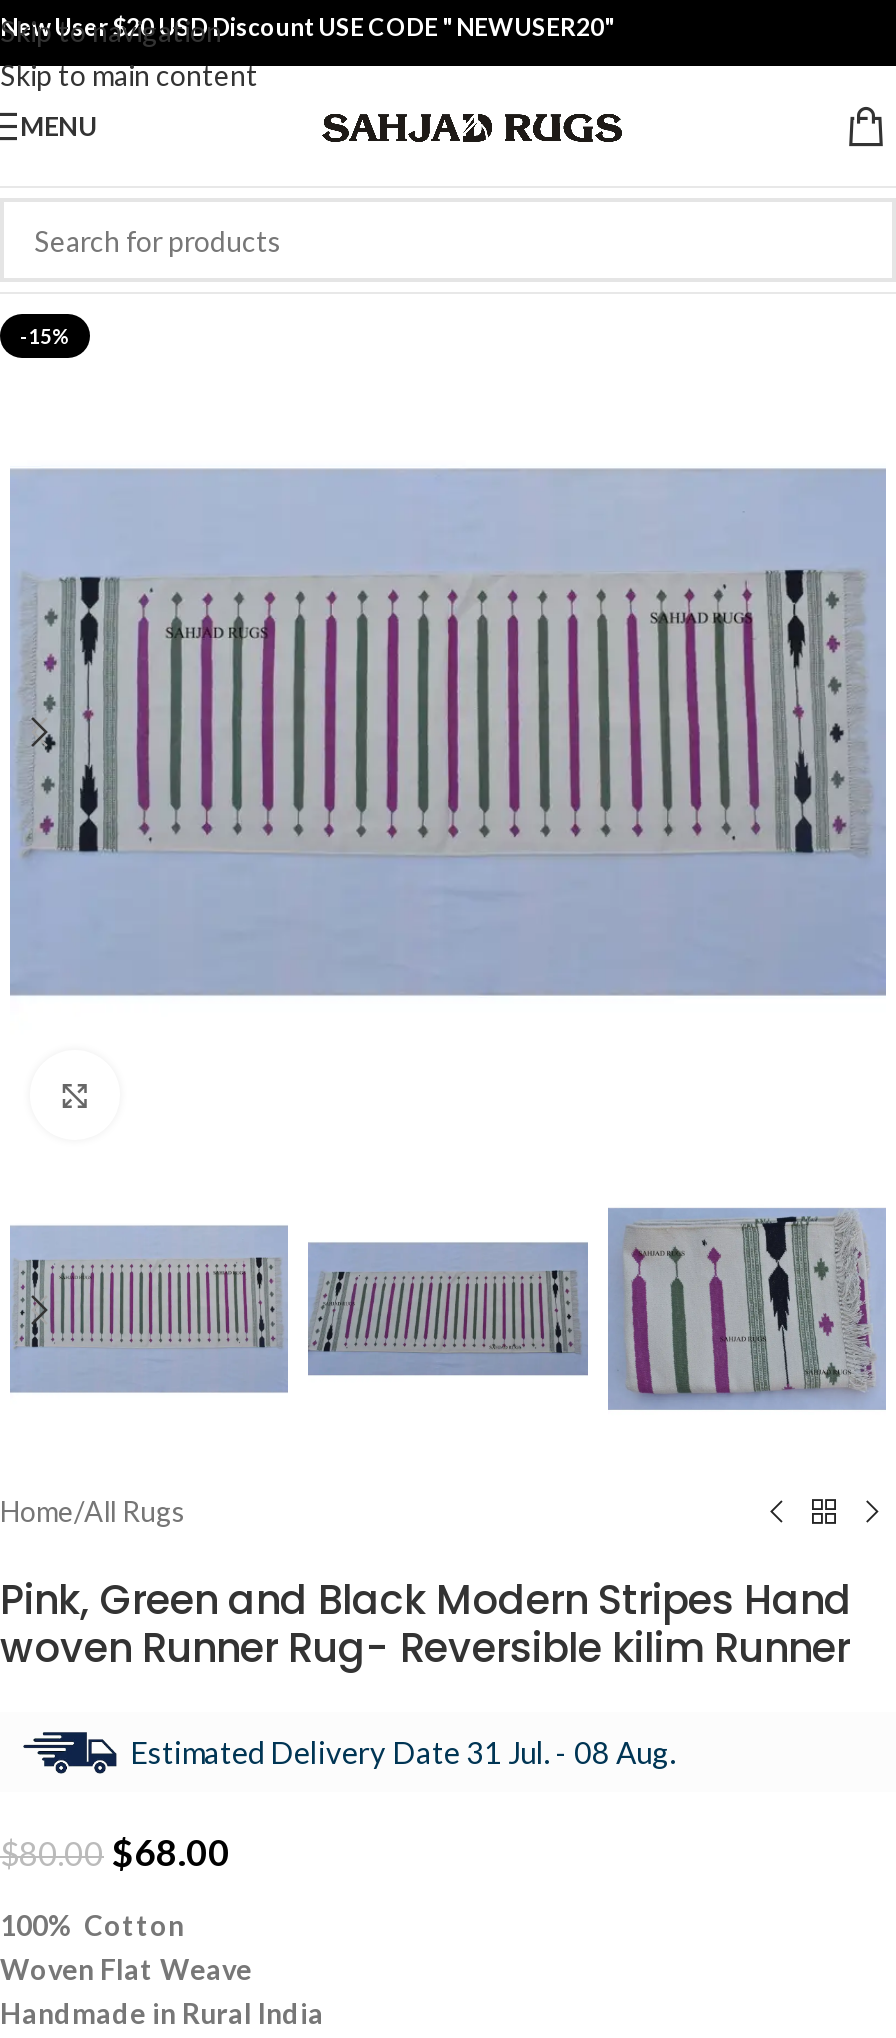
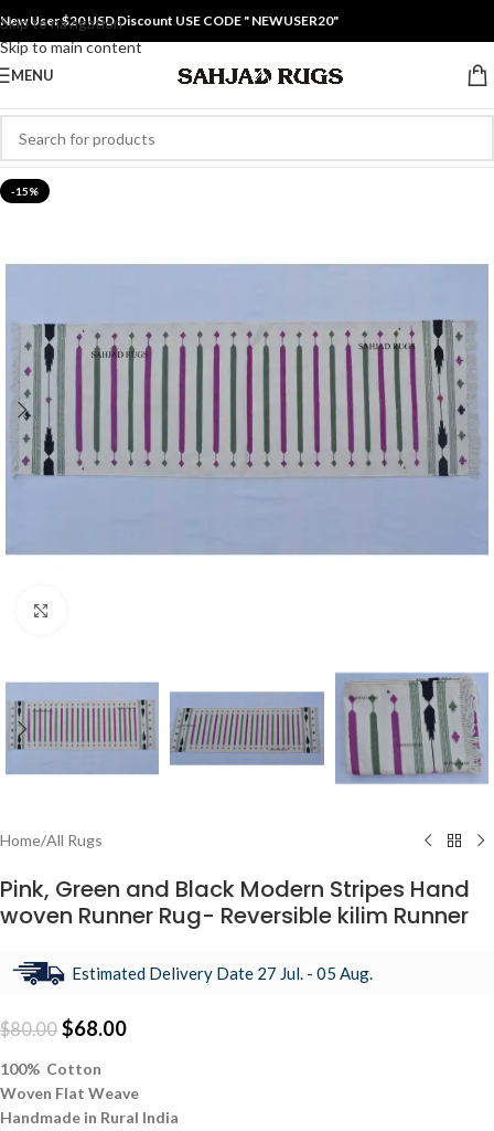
[130,1735,676,1771] Estimated Delivery Date 31 Jul. - 08 Aug. -> [72,963,373,983] Estimated Delivery Date 27 Jul. - 05 Aug.

